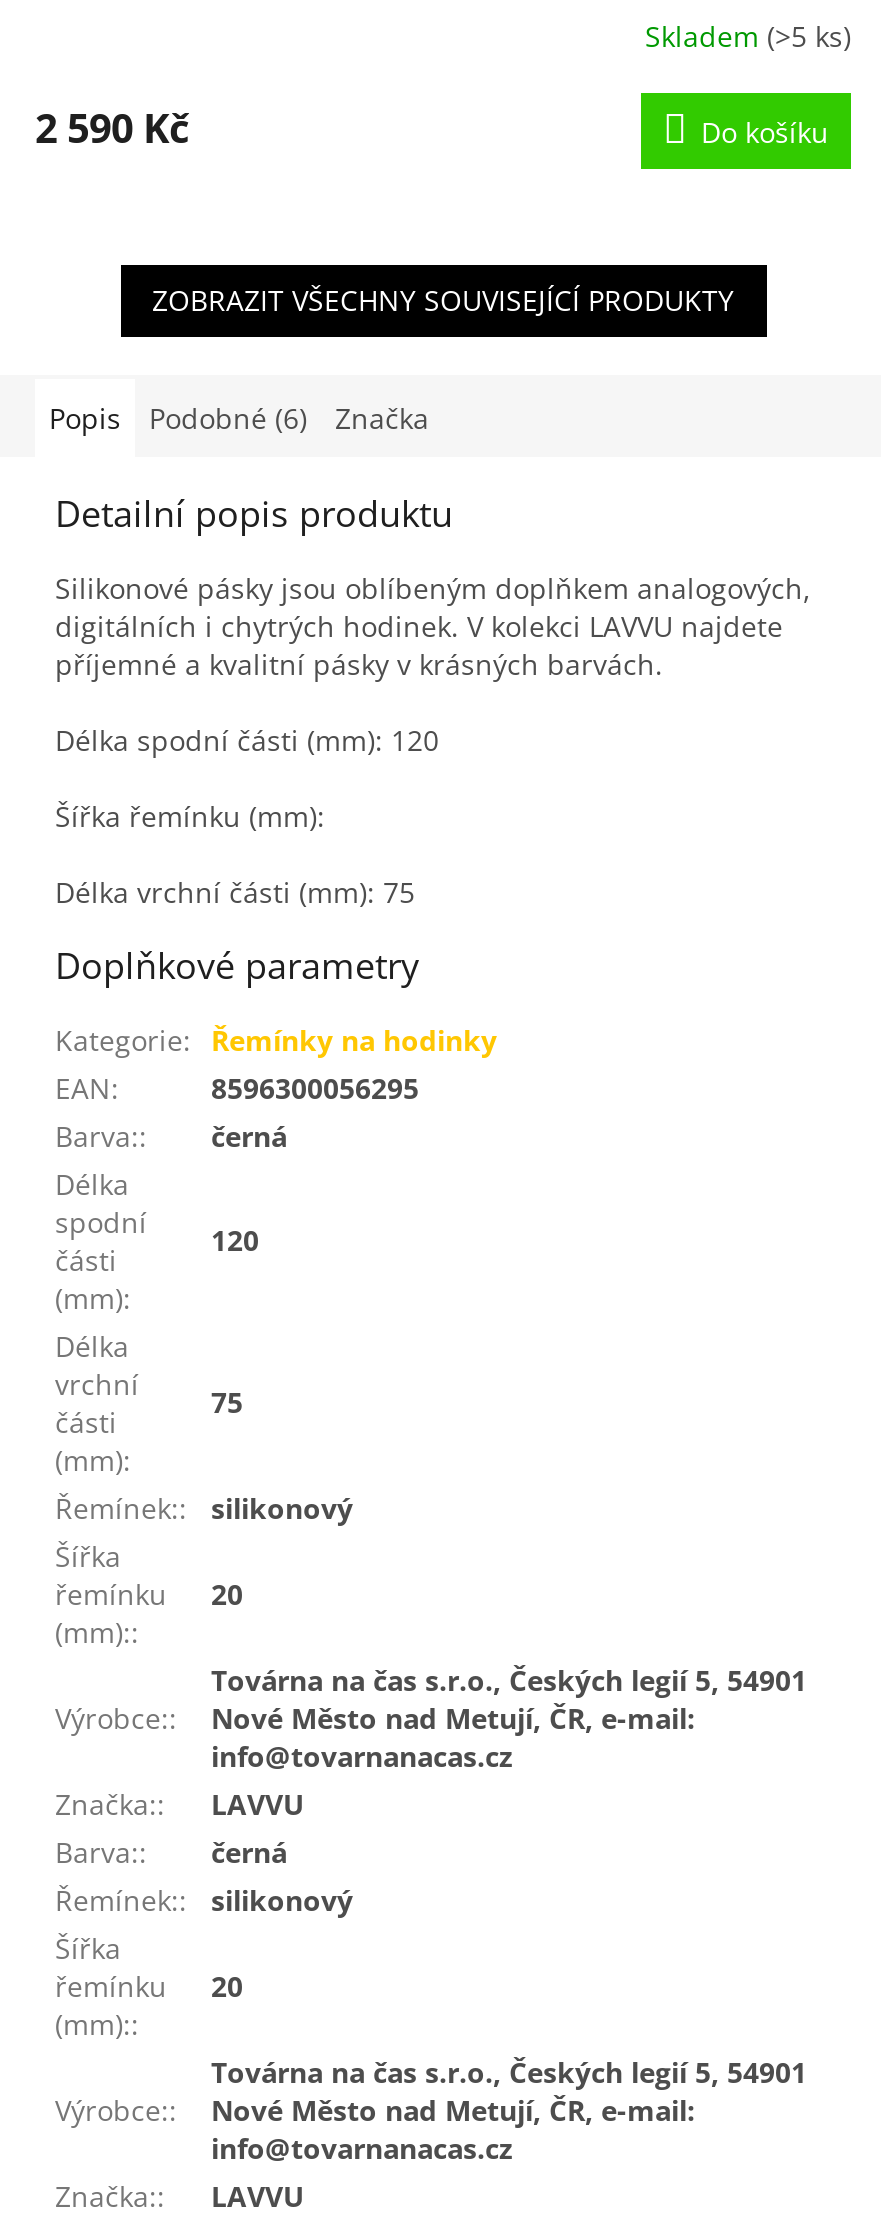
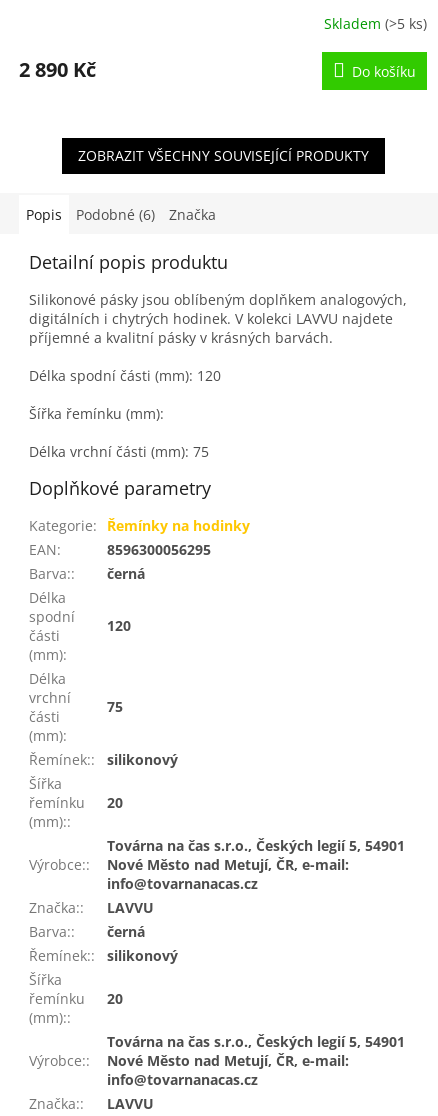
[35,101,189,155] 2 590 Kč -> [19,56,96,83] 2 890 Kč

